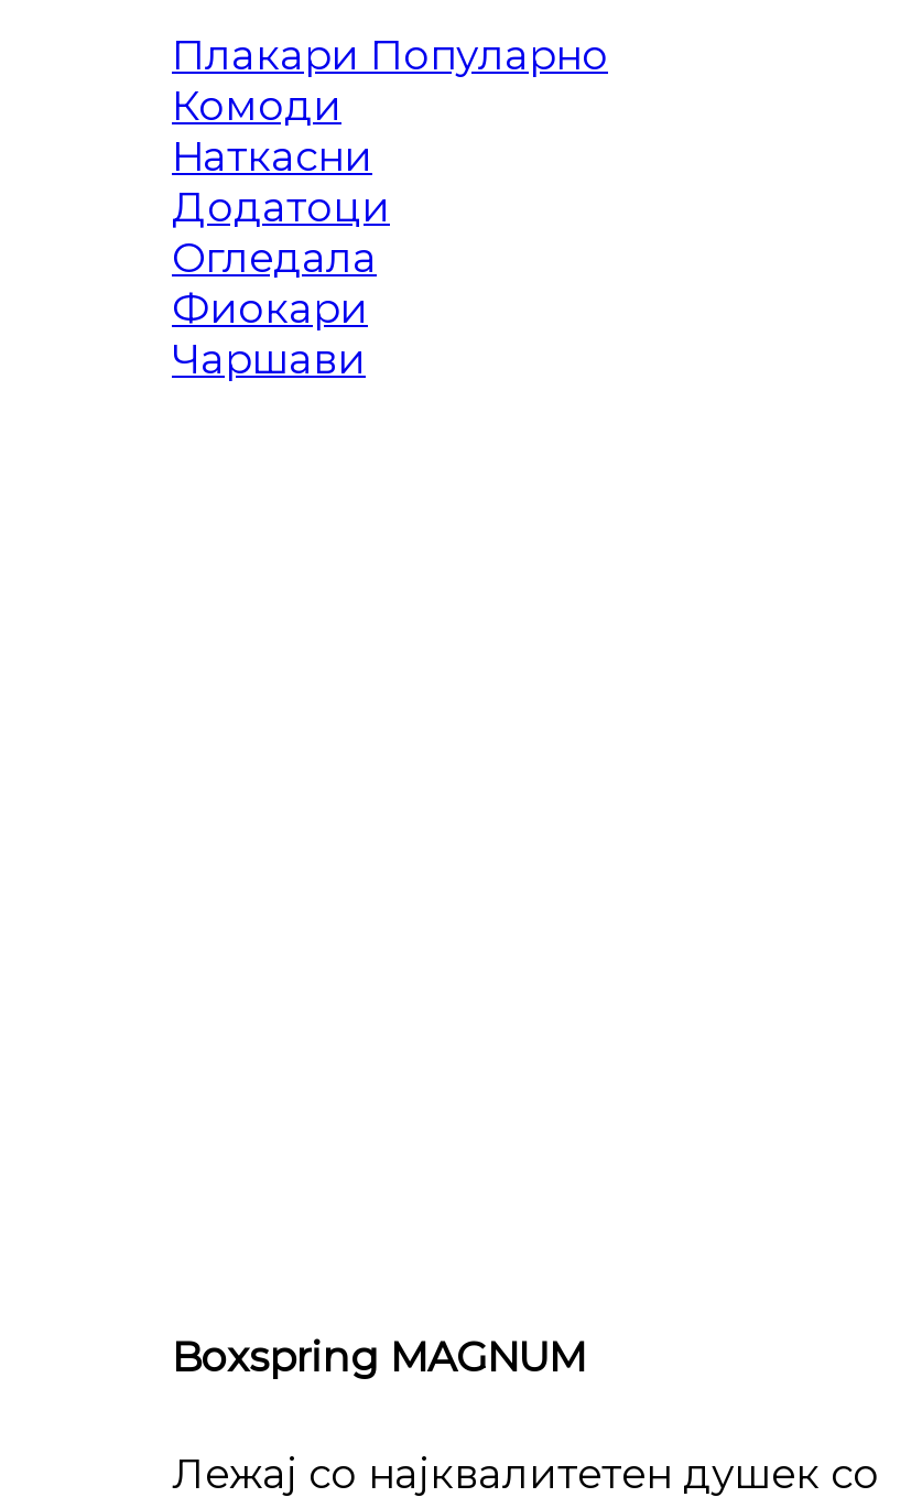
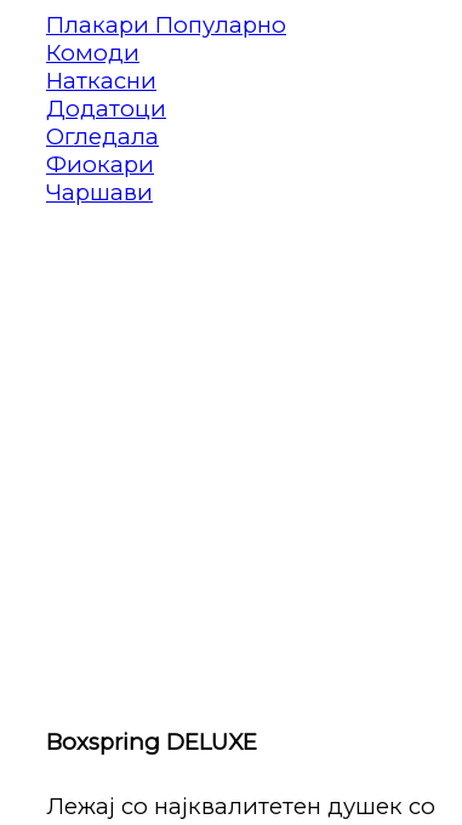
[172,1332,586,1382] Boxspring MAGNUM -> [46,728,257,756] Boxspring DELUXE

